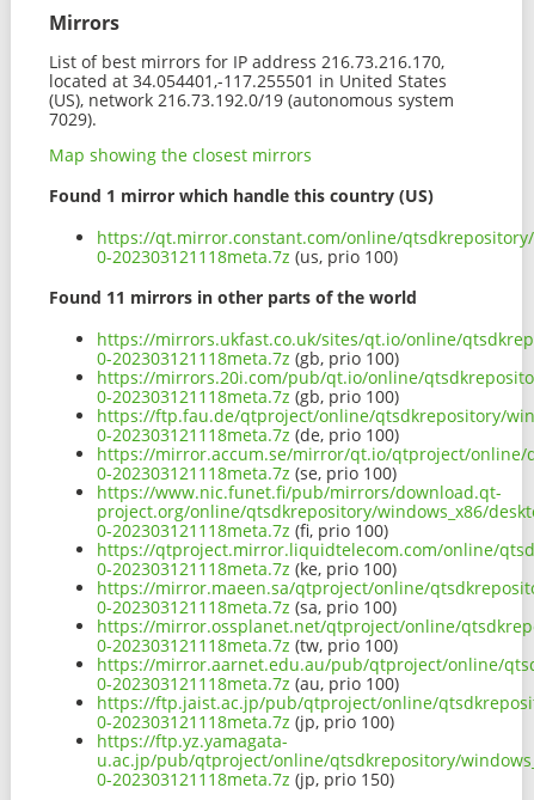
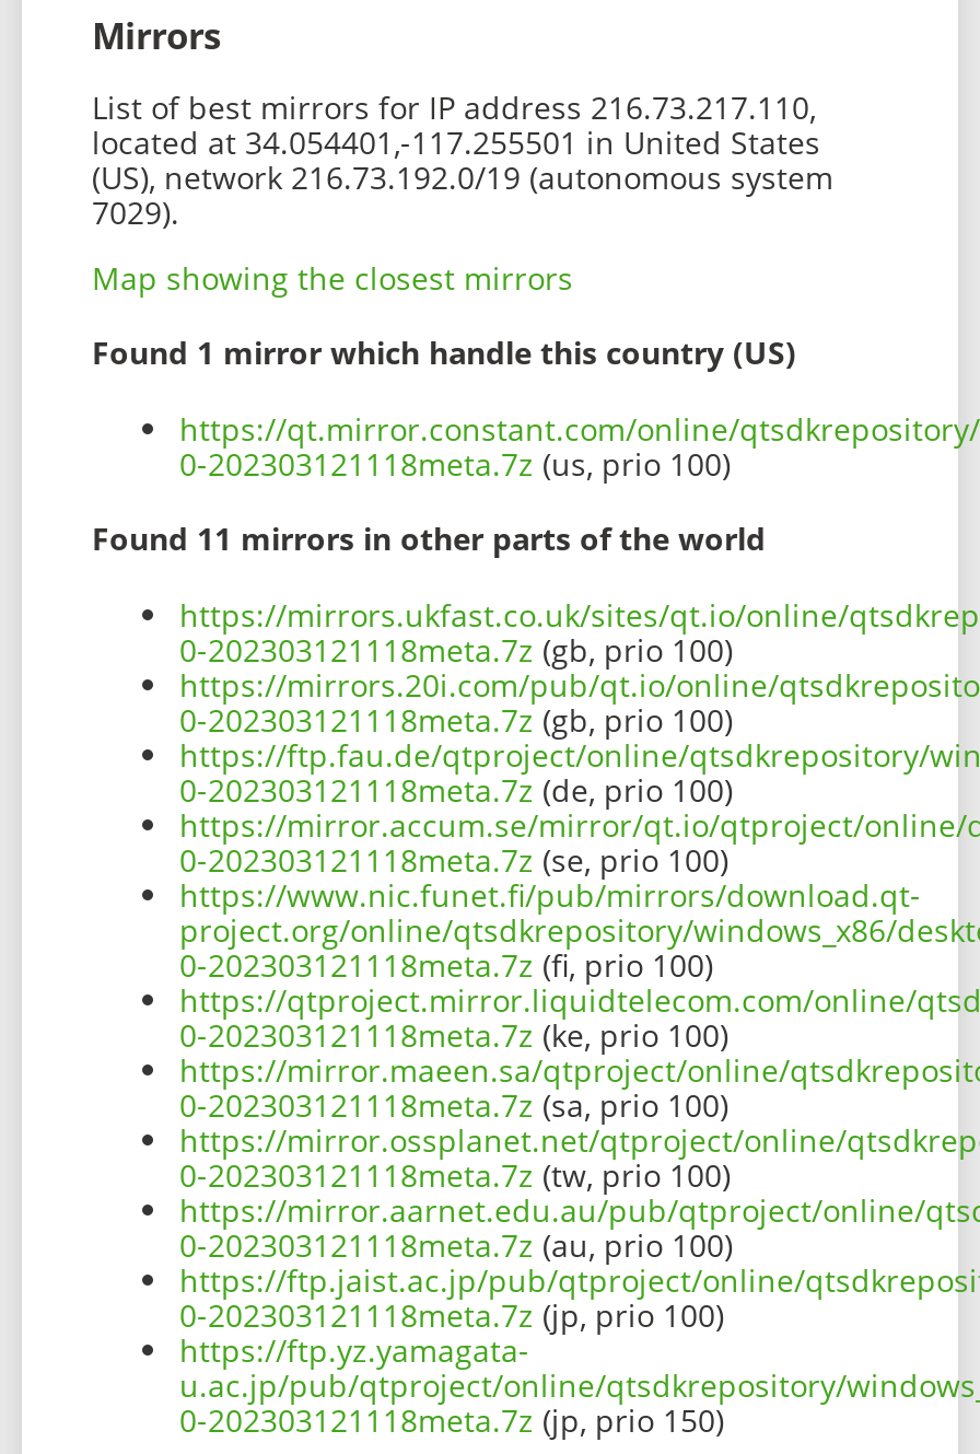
[49,50,444,72] List of best mirrors for IP address 216.73.216.170, -> [92,86,816,127] List of best mirrors for IP address 216.73.217.110,

